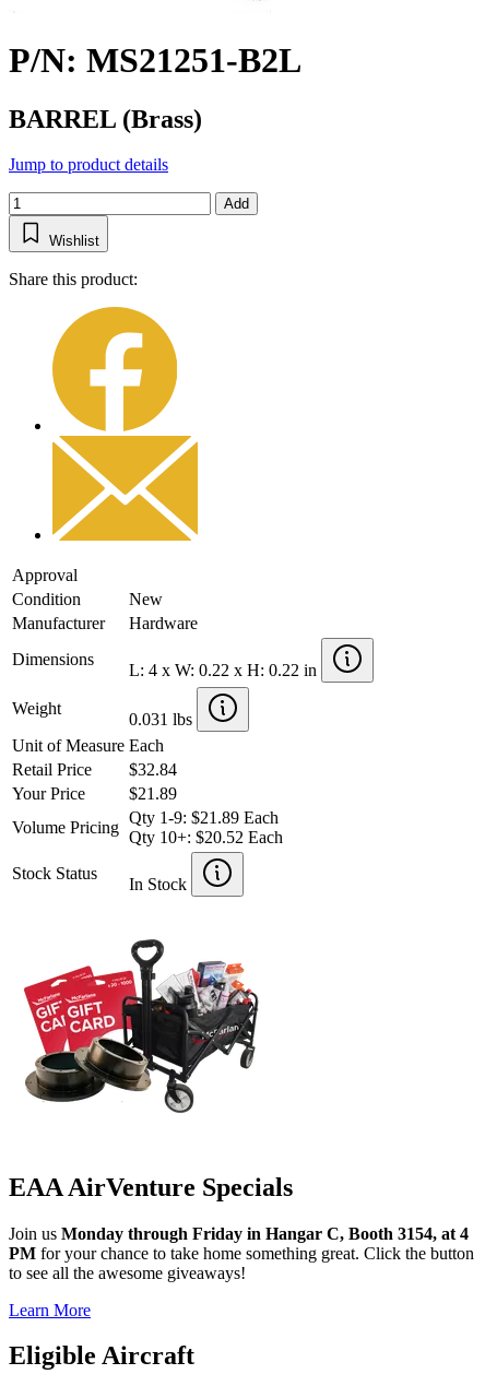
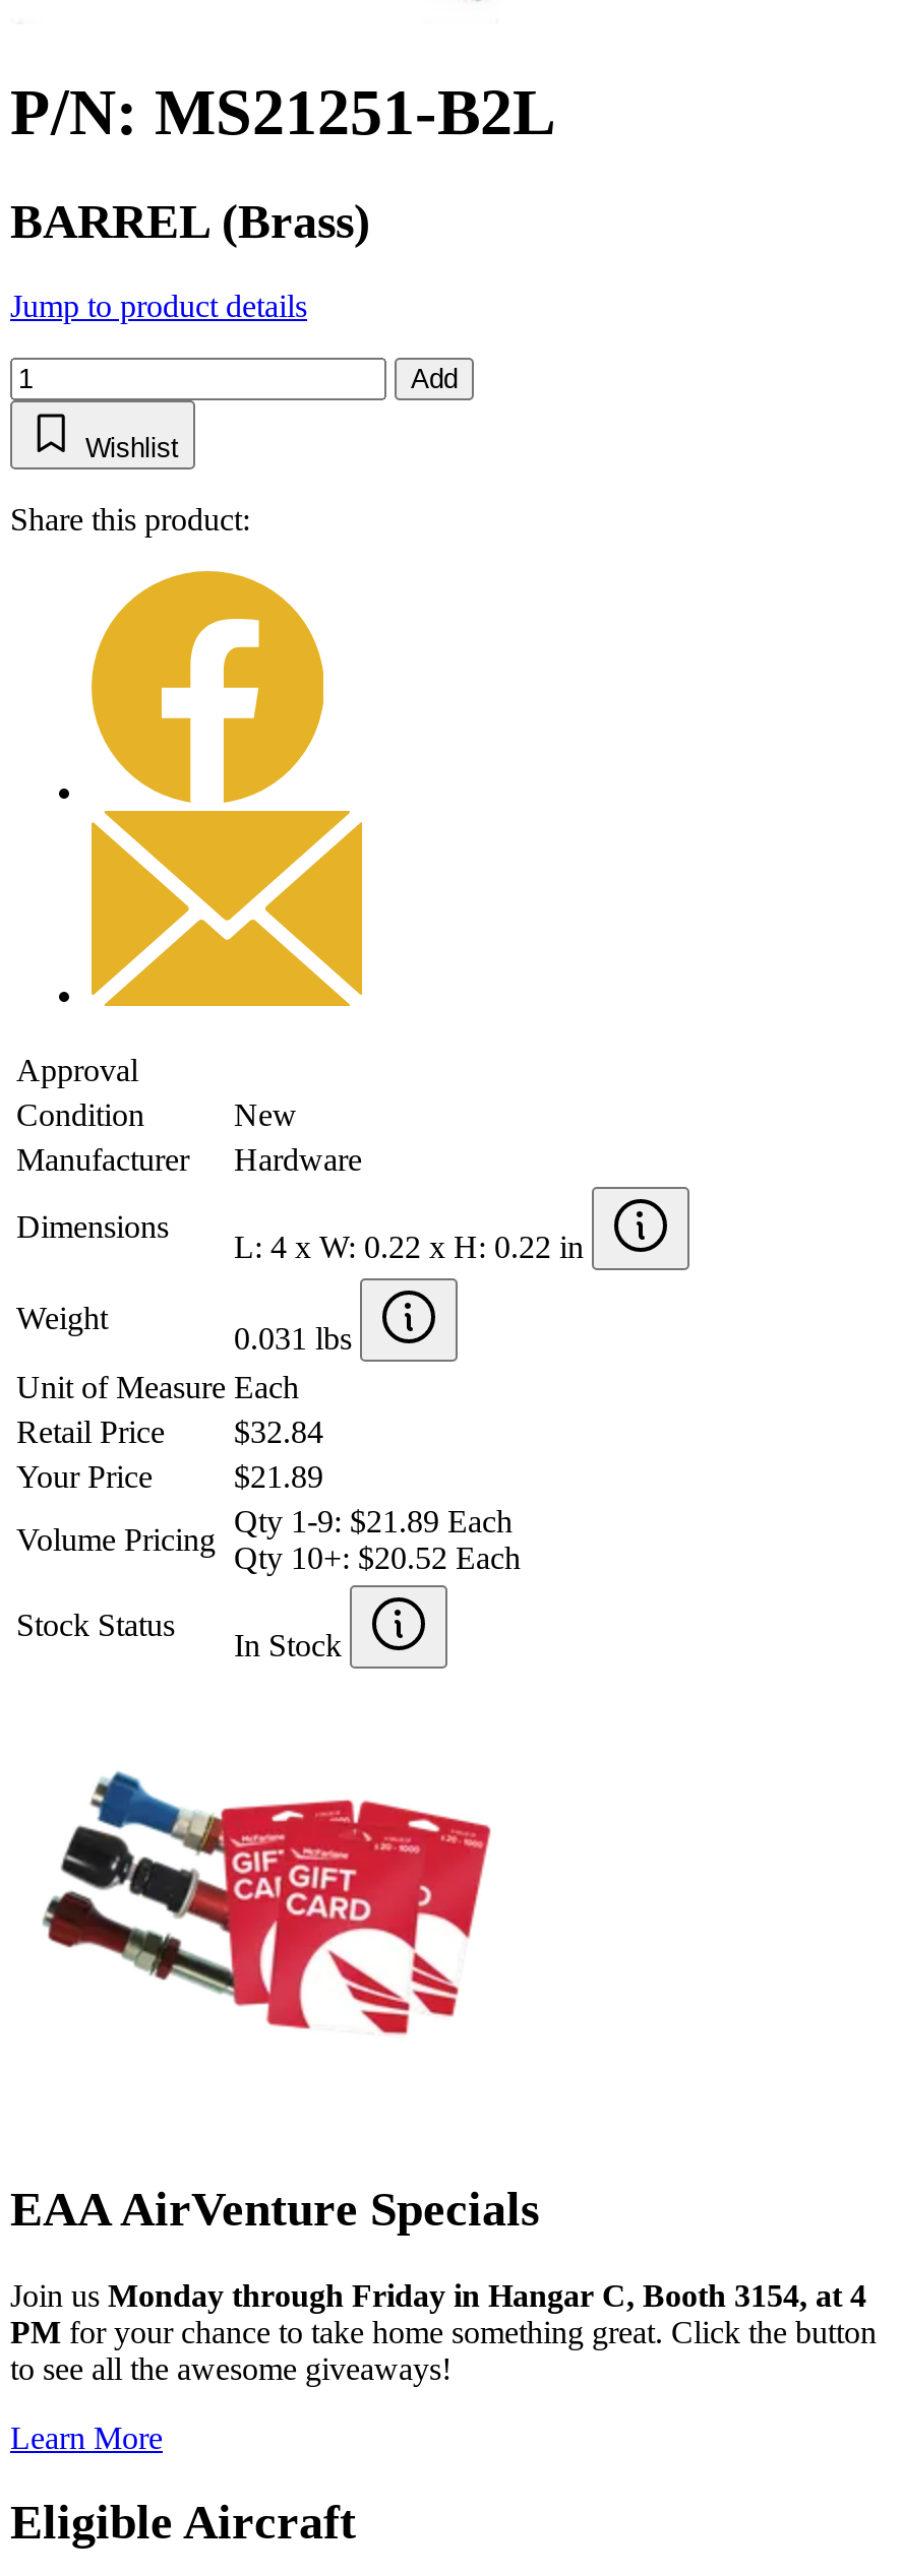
[23,938,267,1114] [image] -> [39,1748,492,2071] [image]

